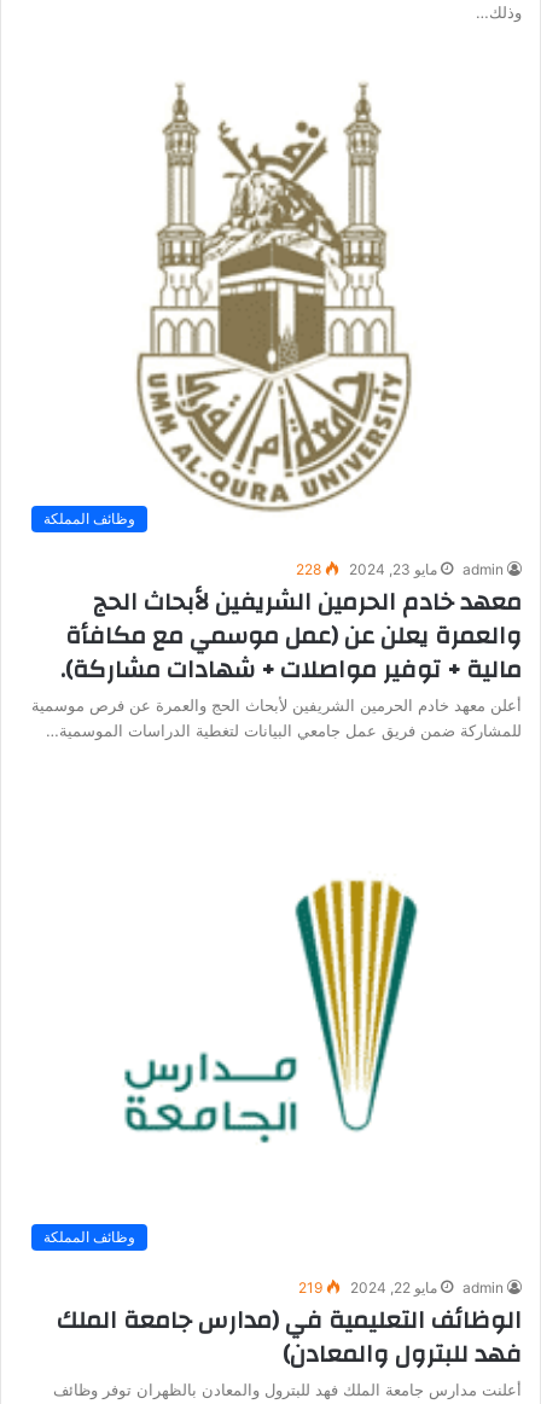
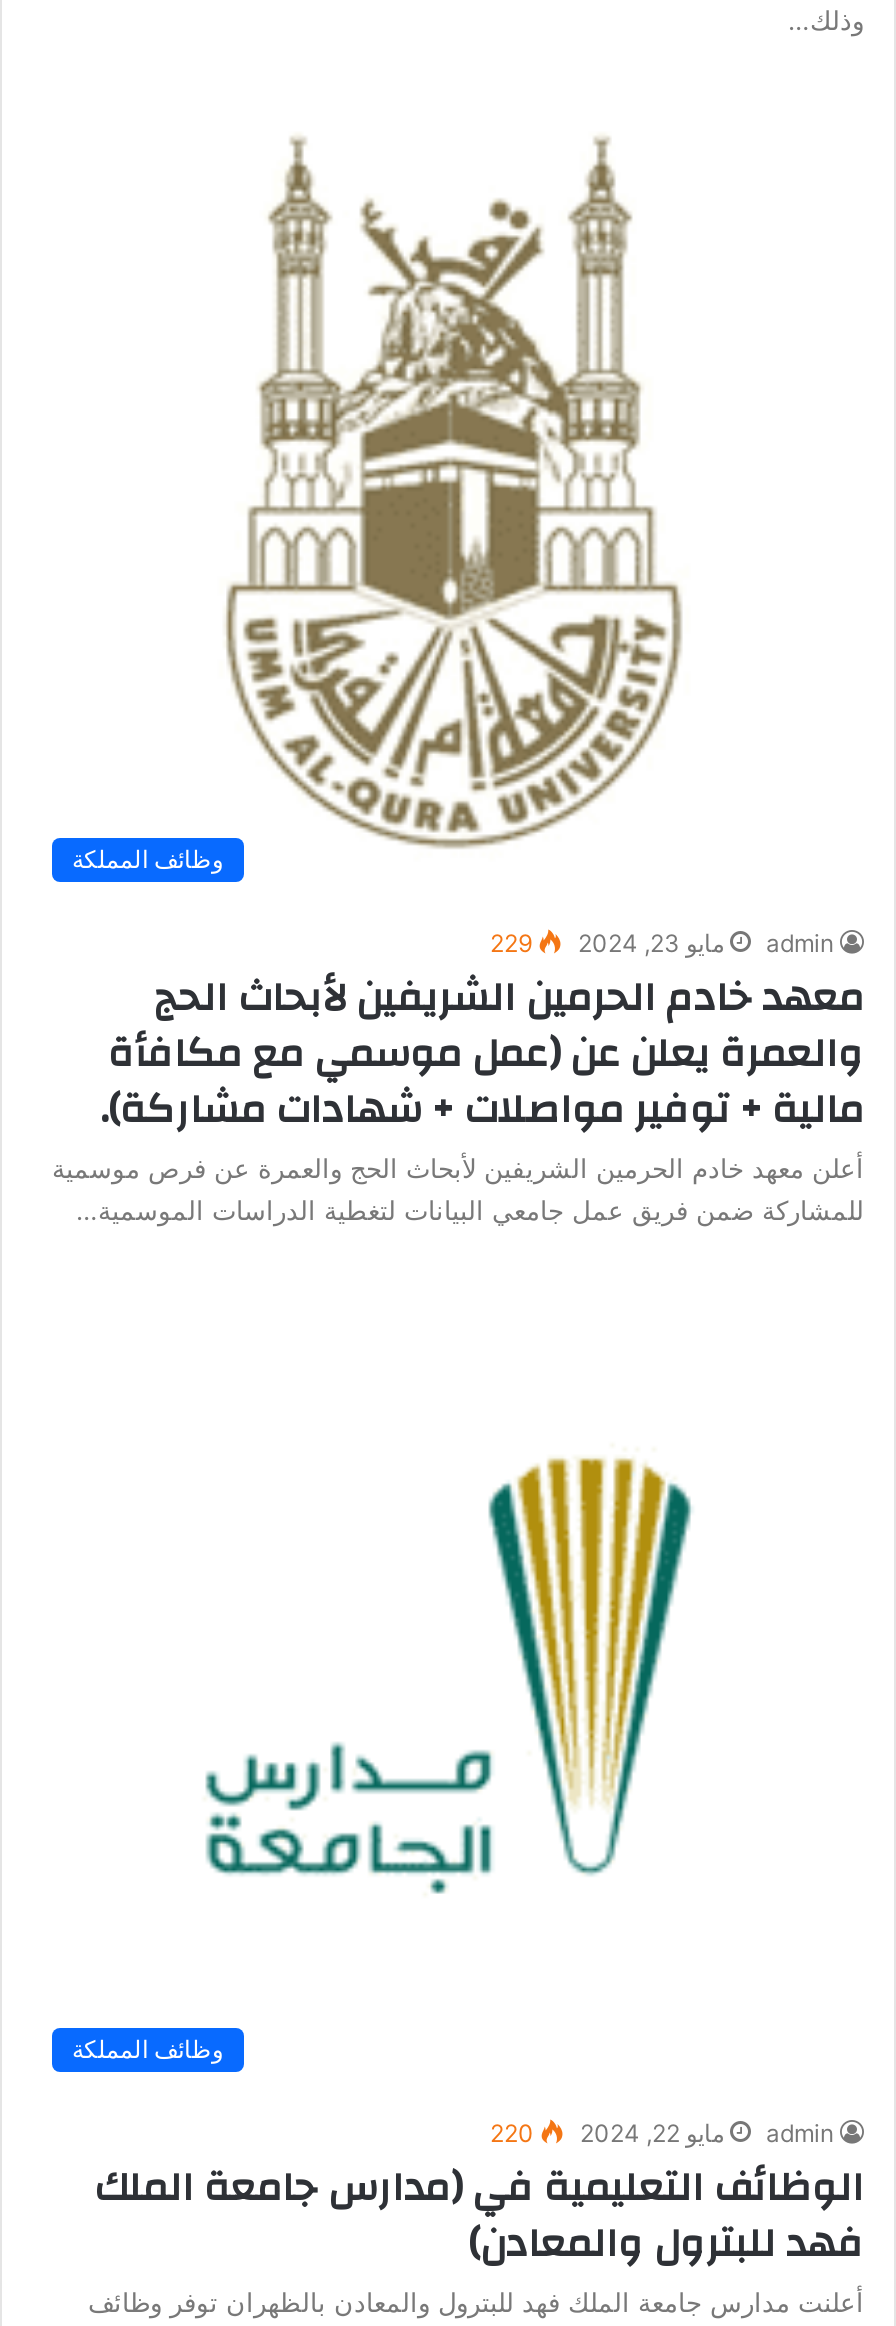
[296,561,321,579] 228 -> [490,929,532,959] 229
[298,1279,322,1297] 219 -> [490,2119,534,2149] 220

